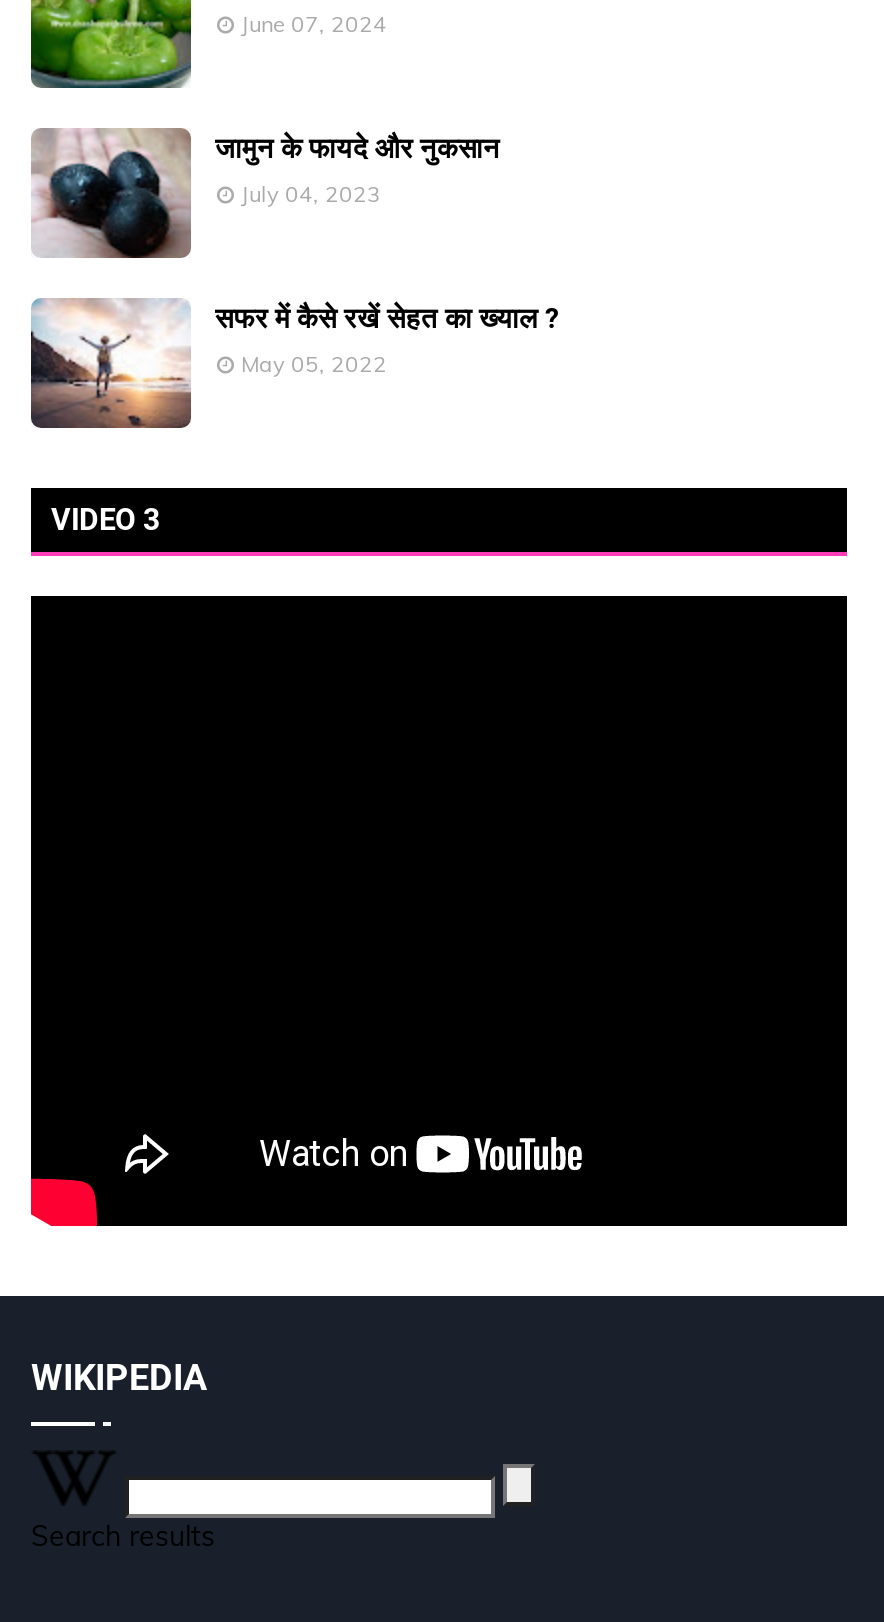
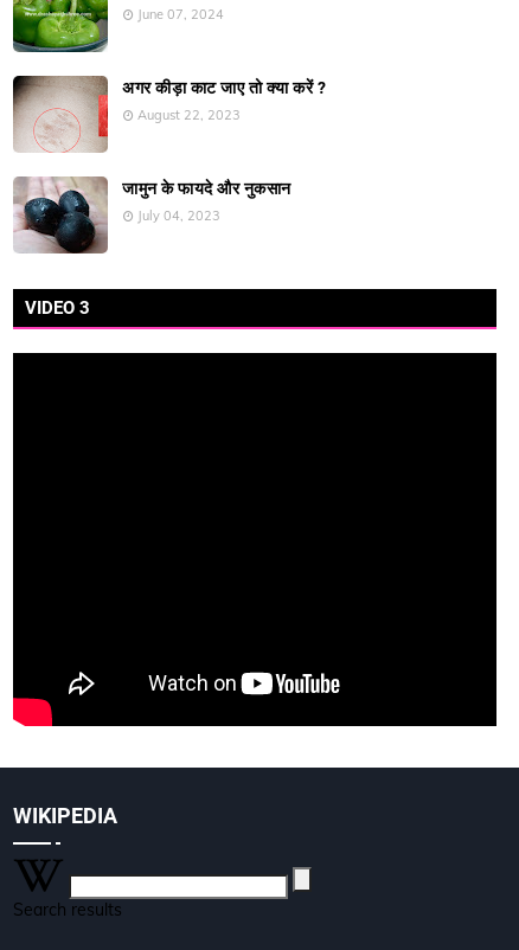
none -> [13,76,326,153] [image] | अगर कीड़ा काट जाए तो क्या करें ? | August 22, 2023
moved [29,124,500,262] -> [12,174,291,256]: [image] | जामुन के फायदे और नुकसान | July 04, 2023
[29,300,560,428] [image] | सफर में कैसे रखें सेहत का ख्याल ? | May 05, 2022 -> none

